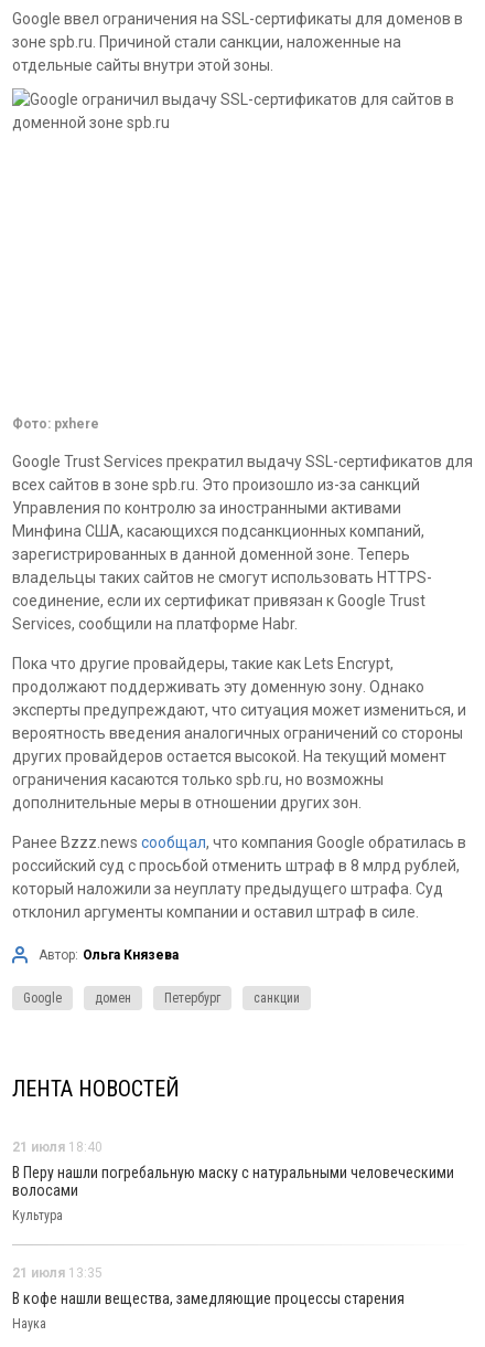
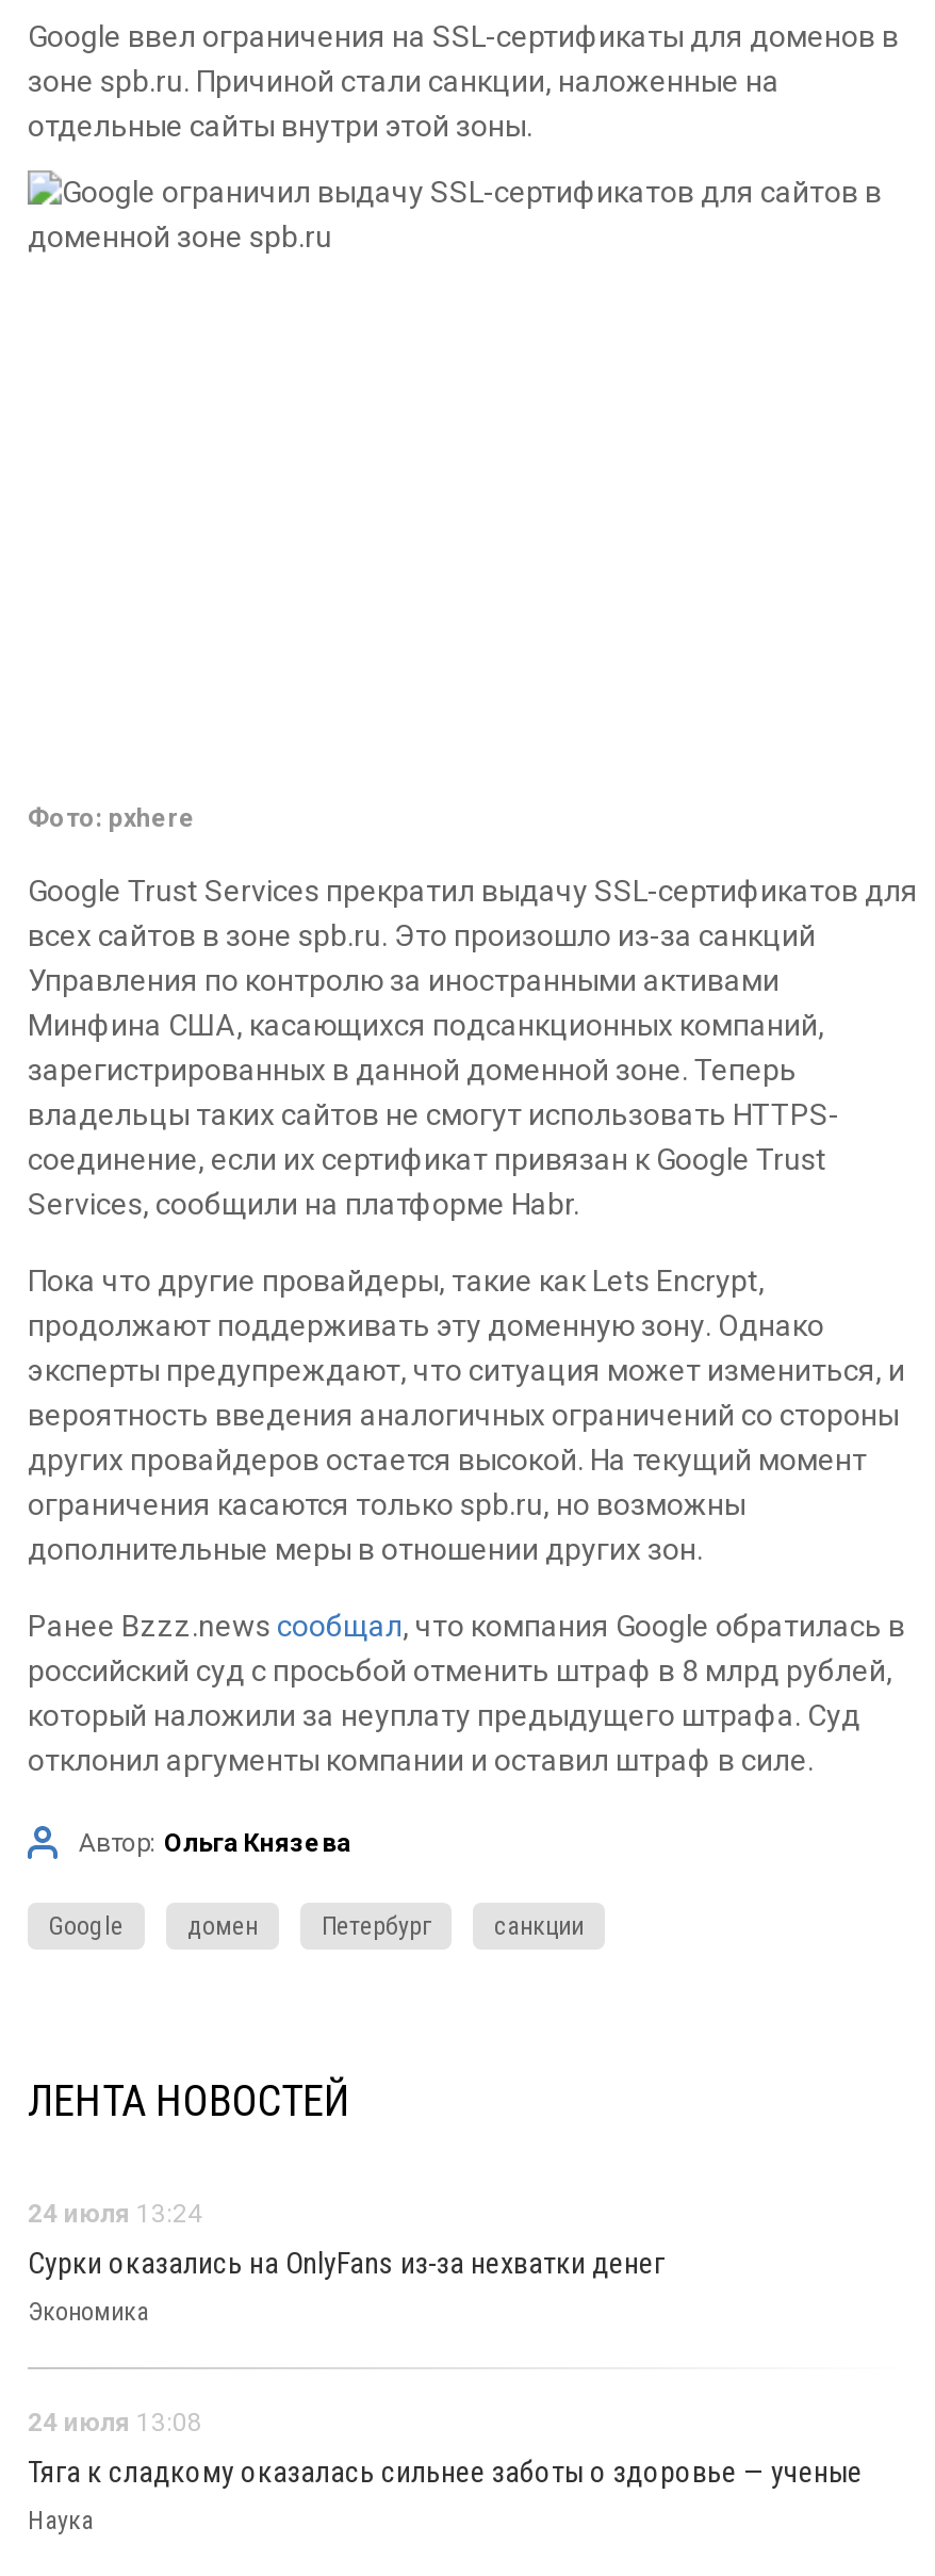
[12,1139,103,1155] 21 июля 18:40 -> [28,2199,202,2229] 24 июля 13:24
[12,1164,454,1199] В Перу нашли погребальную маску с натуральными человеческими | волосами -> [28,2246,665,2280] Сурки оказались на OnlyFans из-за нехватки денег
[12,1208,63,1223] Культура -> [28,2297,149,2327] Экономика
[12,1265,103,1281] 21 июля 13:35 -> [28,2408,202,2438] 24 июля 13:08
[12,1290,405,1307] В кофе нашли вещества, замедляющие процессы старения -> [28,2455,863,2489] Тяга к сладкому оказалась сильнее заботы о здоровье — ученые

